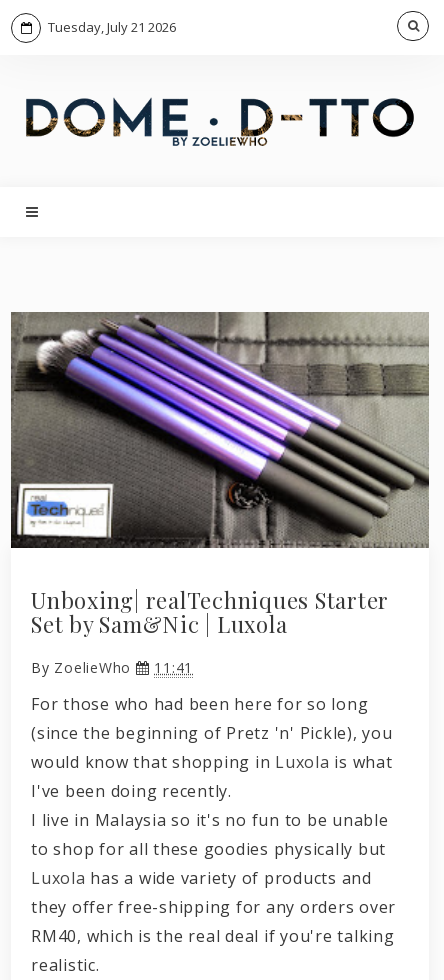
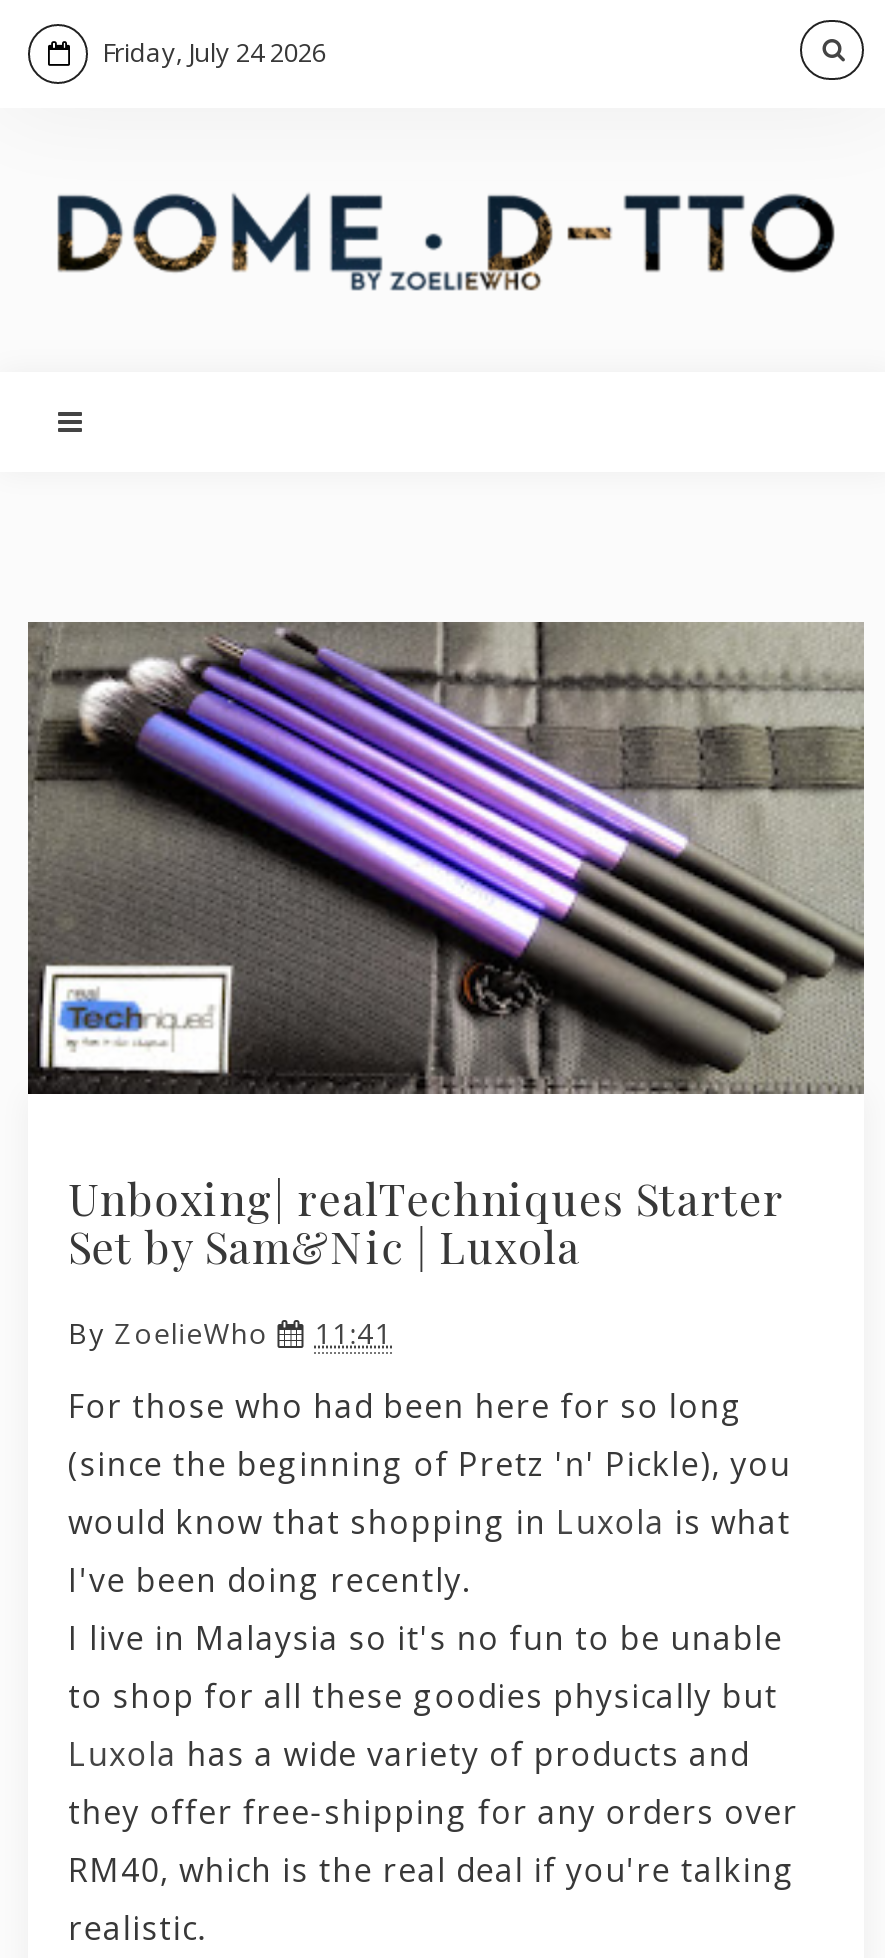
[48,18,176,36] Tuesday, July 21 2026 -> [102,34,326,70] Friday, July 24 2026

